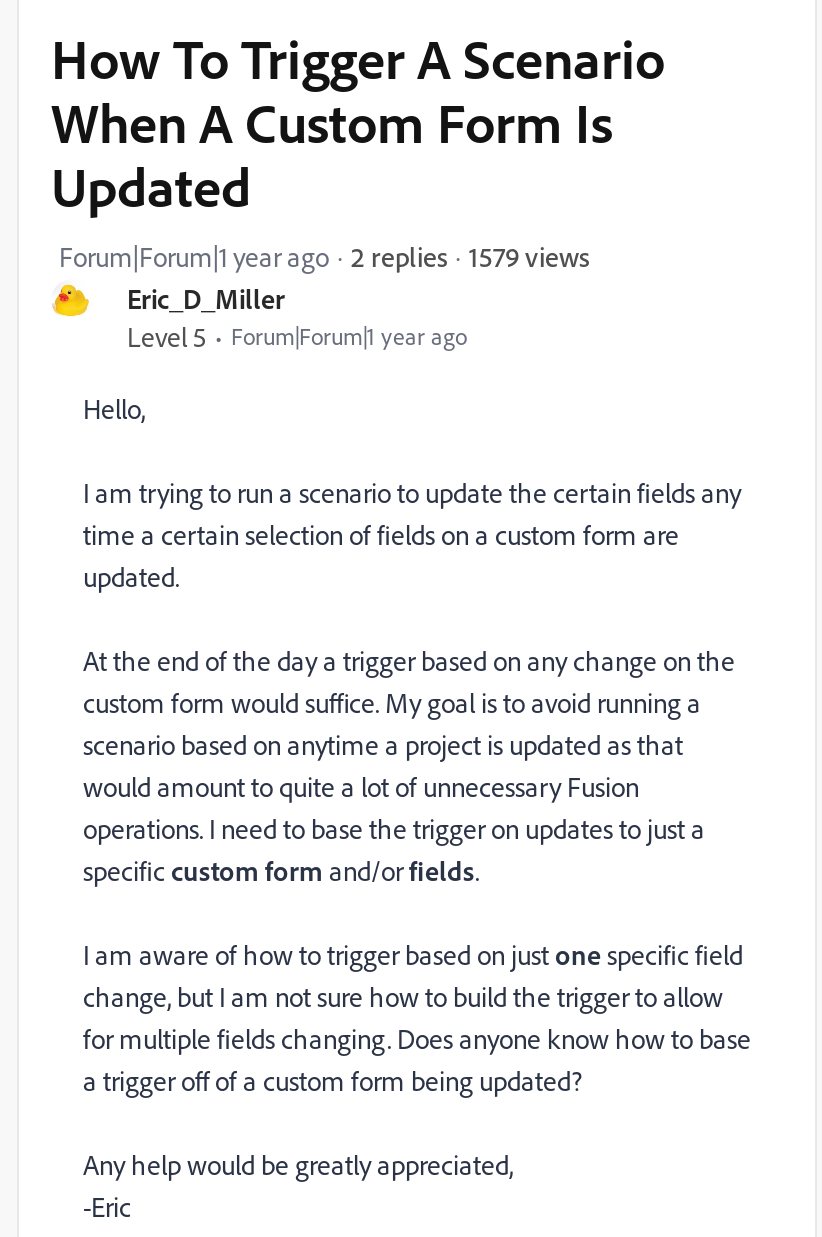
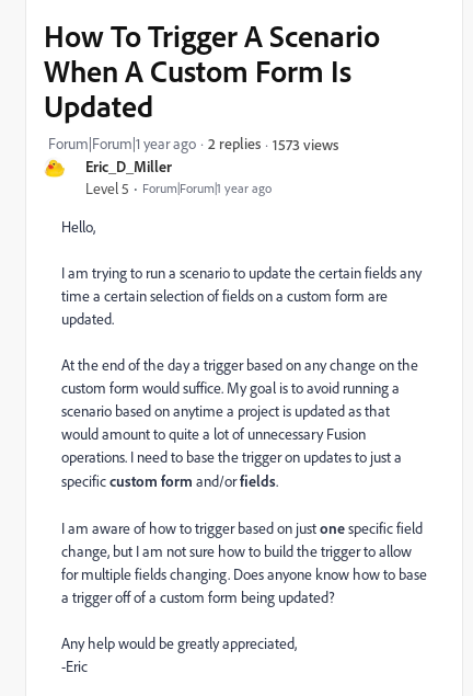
[469,238,589,272] 1579 views -> [273,134,338,153] 1573 views

